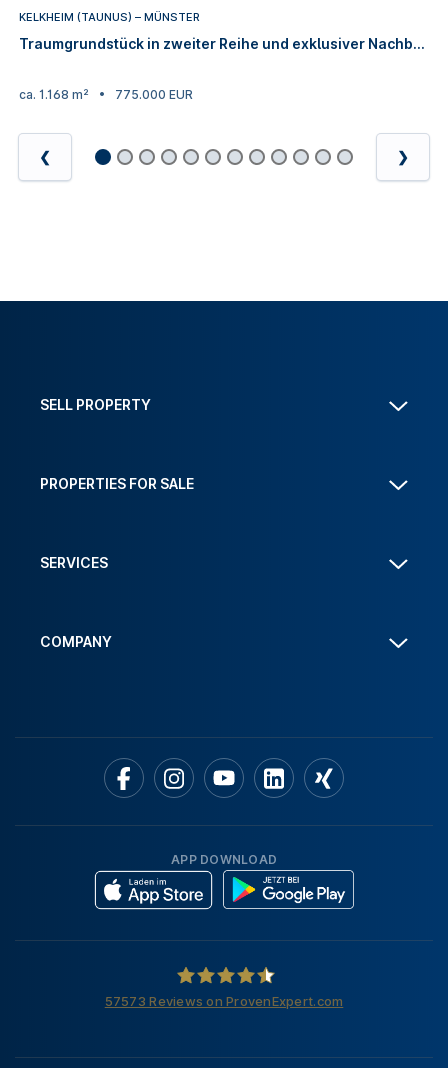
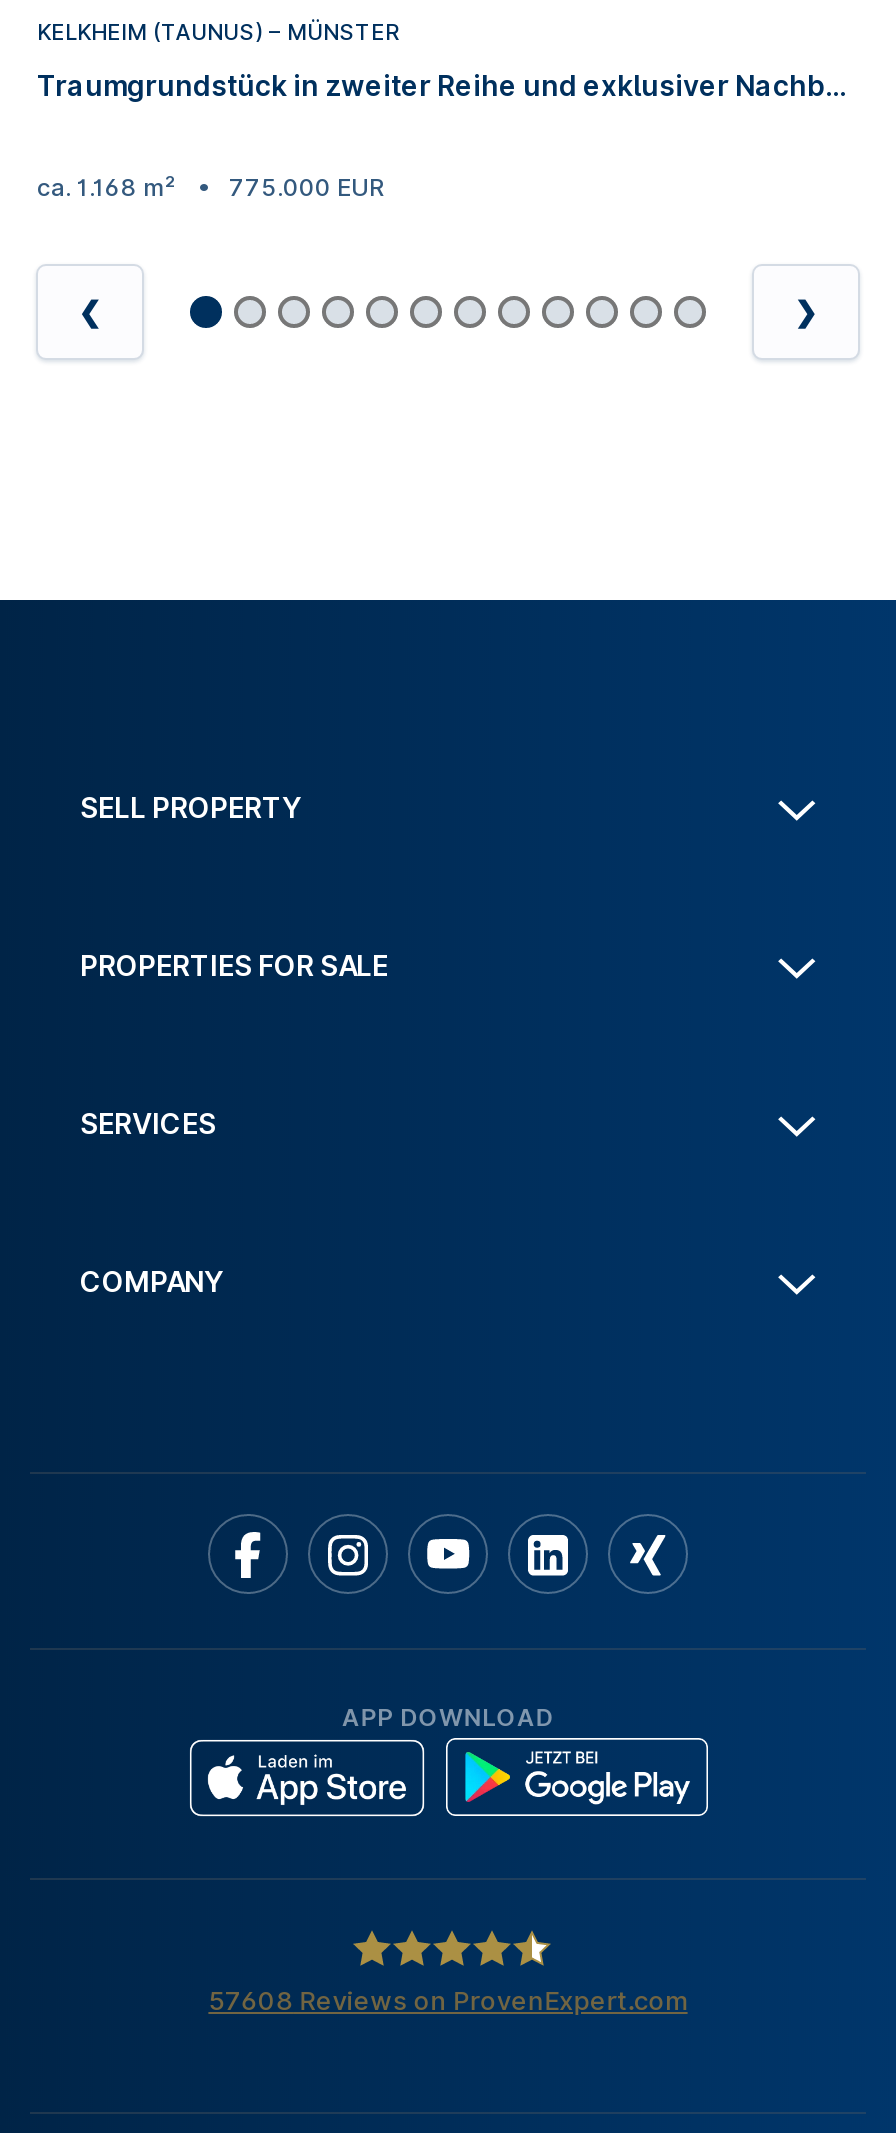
[105,993,343,1009] 57573 Reviews on ProvenExpert.com -> [208,1983,688,2015] 57608 Reviews on ProvenExpert.com

